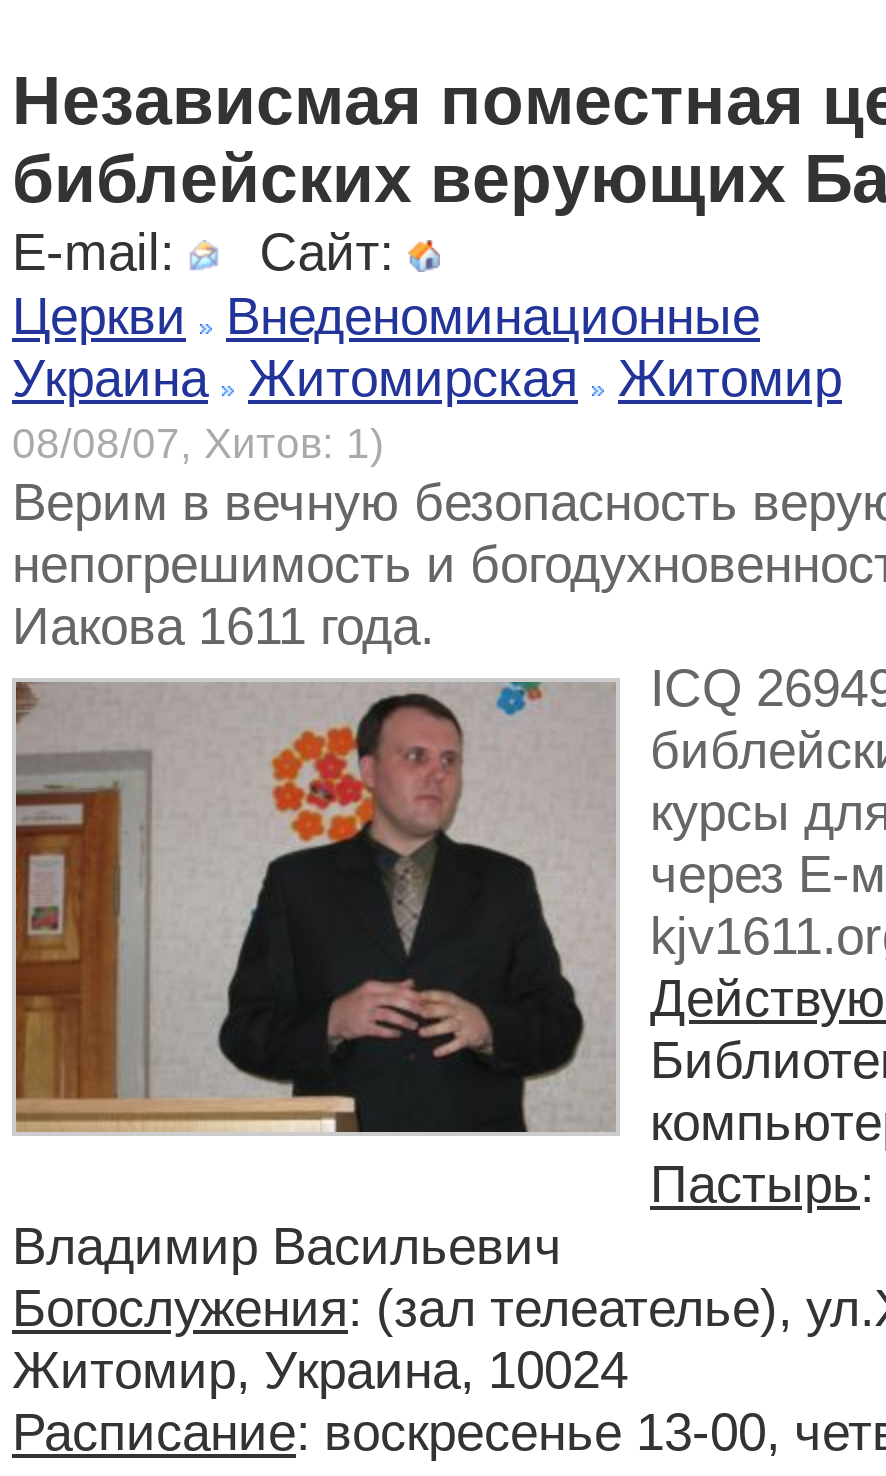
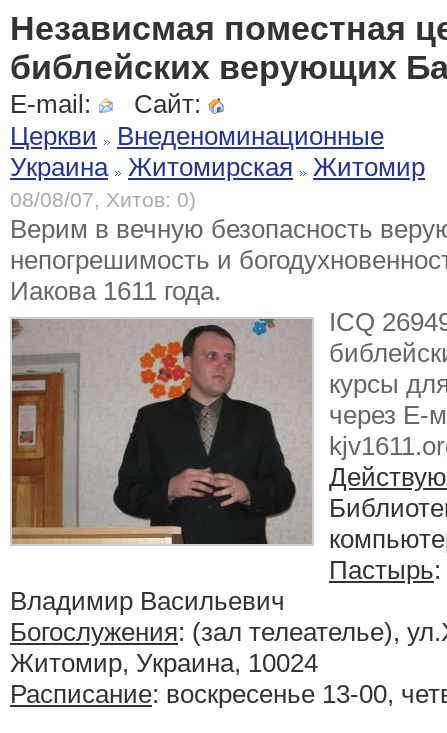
[12,421,384,467] 08/08/07, Хитов: 1) -> [10,188,196,211] 08/08/07, Хитов: 0)

